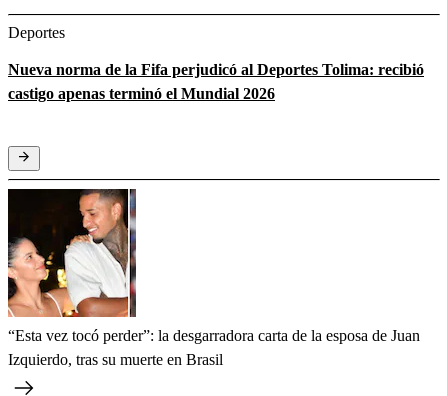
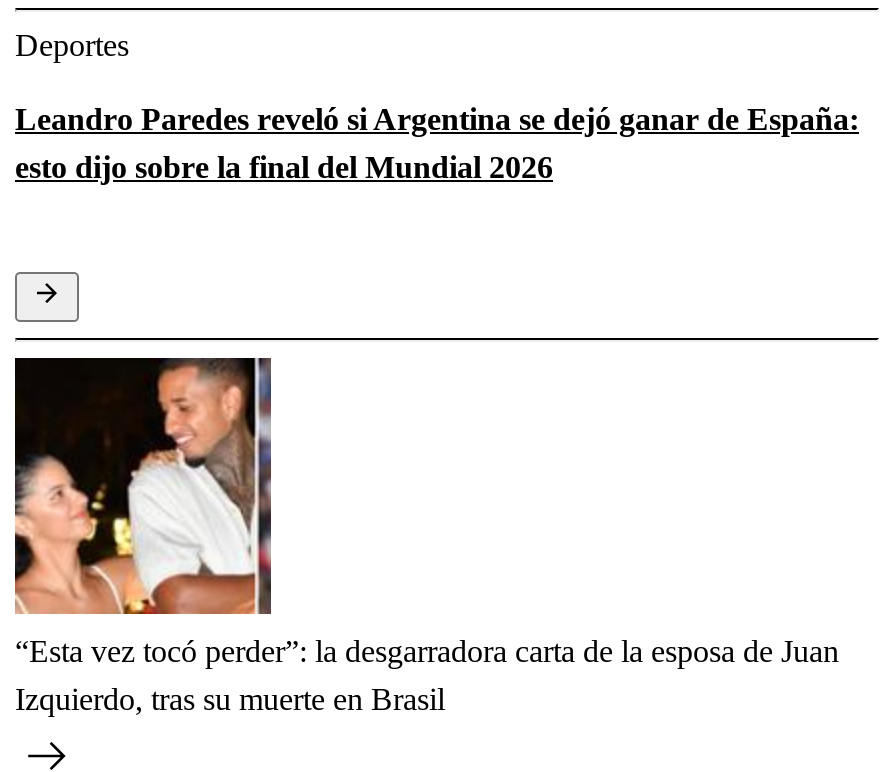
[8,61,424,102] Nueva norma de la Fifa perjudicó al Deportes Tolima: recibió | castigo apenas terminó el Mundial 2026 -> [15,101,859,183] Leandro Paredes reveló si Argentina se dejó ganar de España: | esto dijo sobre la final del Mundial 2026

